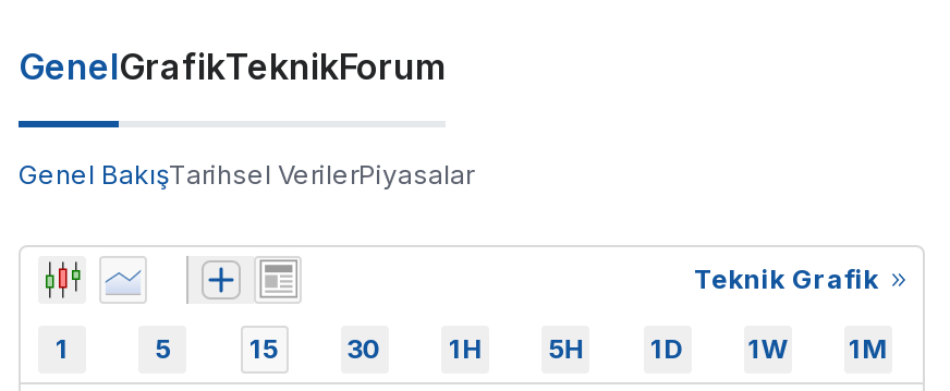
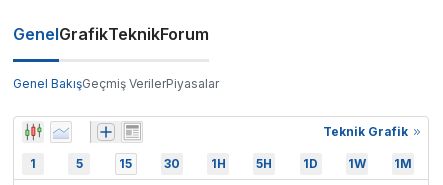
[19,157,474,190] Genel BakışTarihsel VerilerPiyasalar -> [13,76,219,91] Genel BakışGeçmiş VerilerPiyasalar

